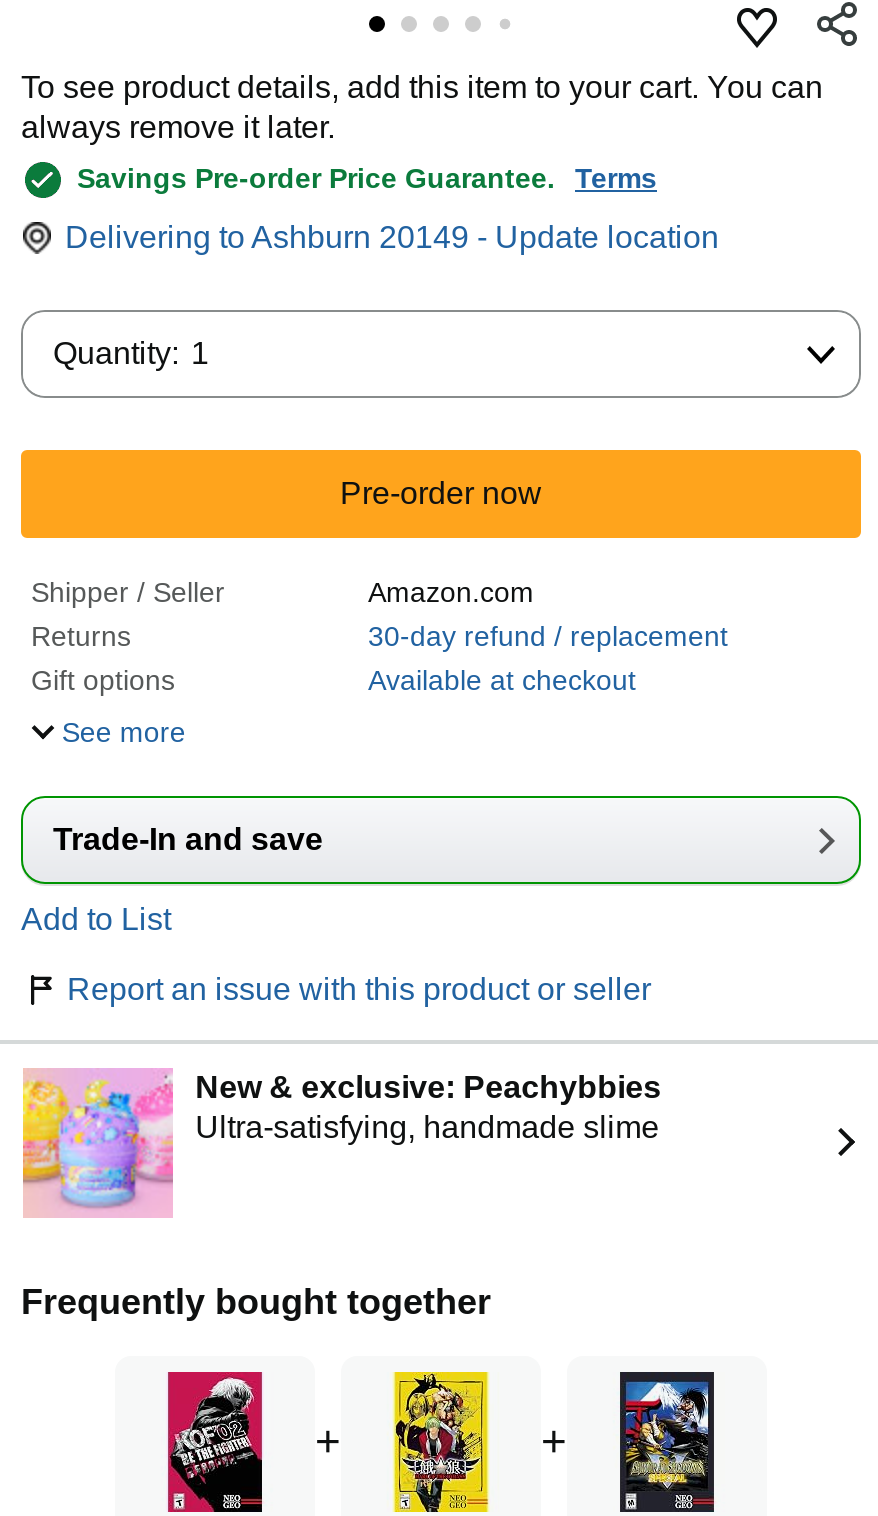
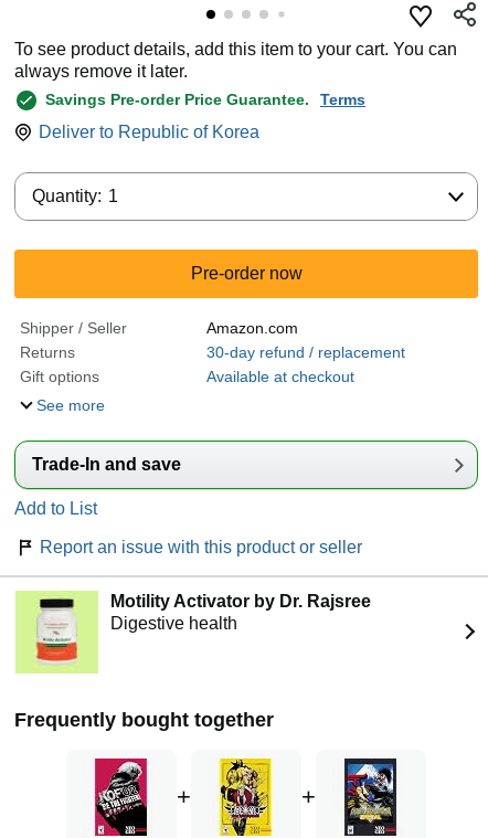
[65,220,719,254] Delivering to Ashburn 20149 - Update location -> [39,122,259,141] Deliver to Republic of Korea
[21,1068,661,1218] [image] | New & exclusive: Peachybbies | Ultra-satisfying, handmade slime -> [15,591,371,673] [image] | Motility Activator by Dr. Rajsree | Digestive health

